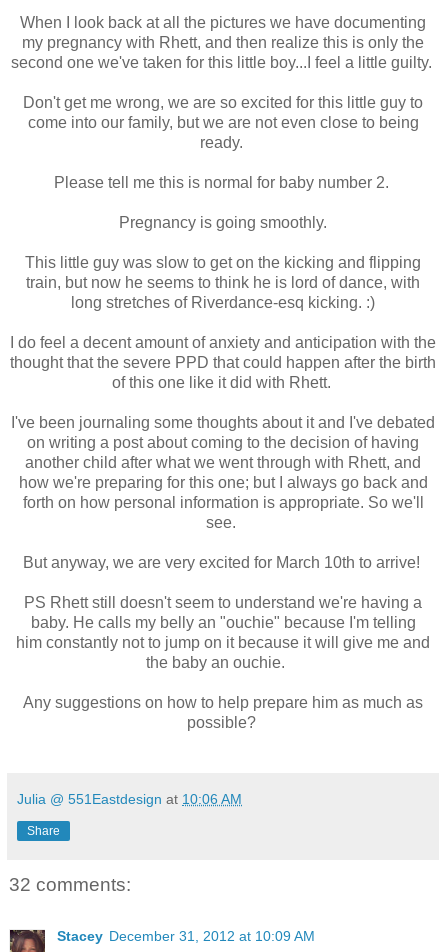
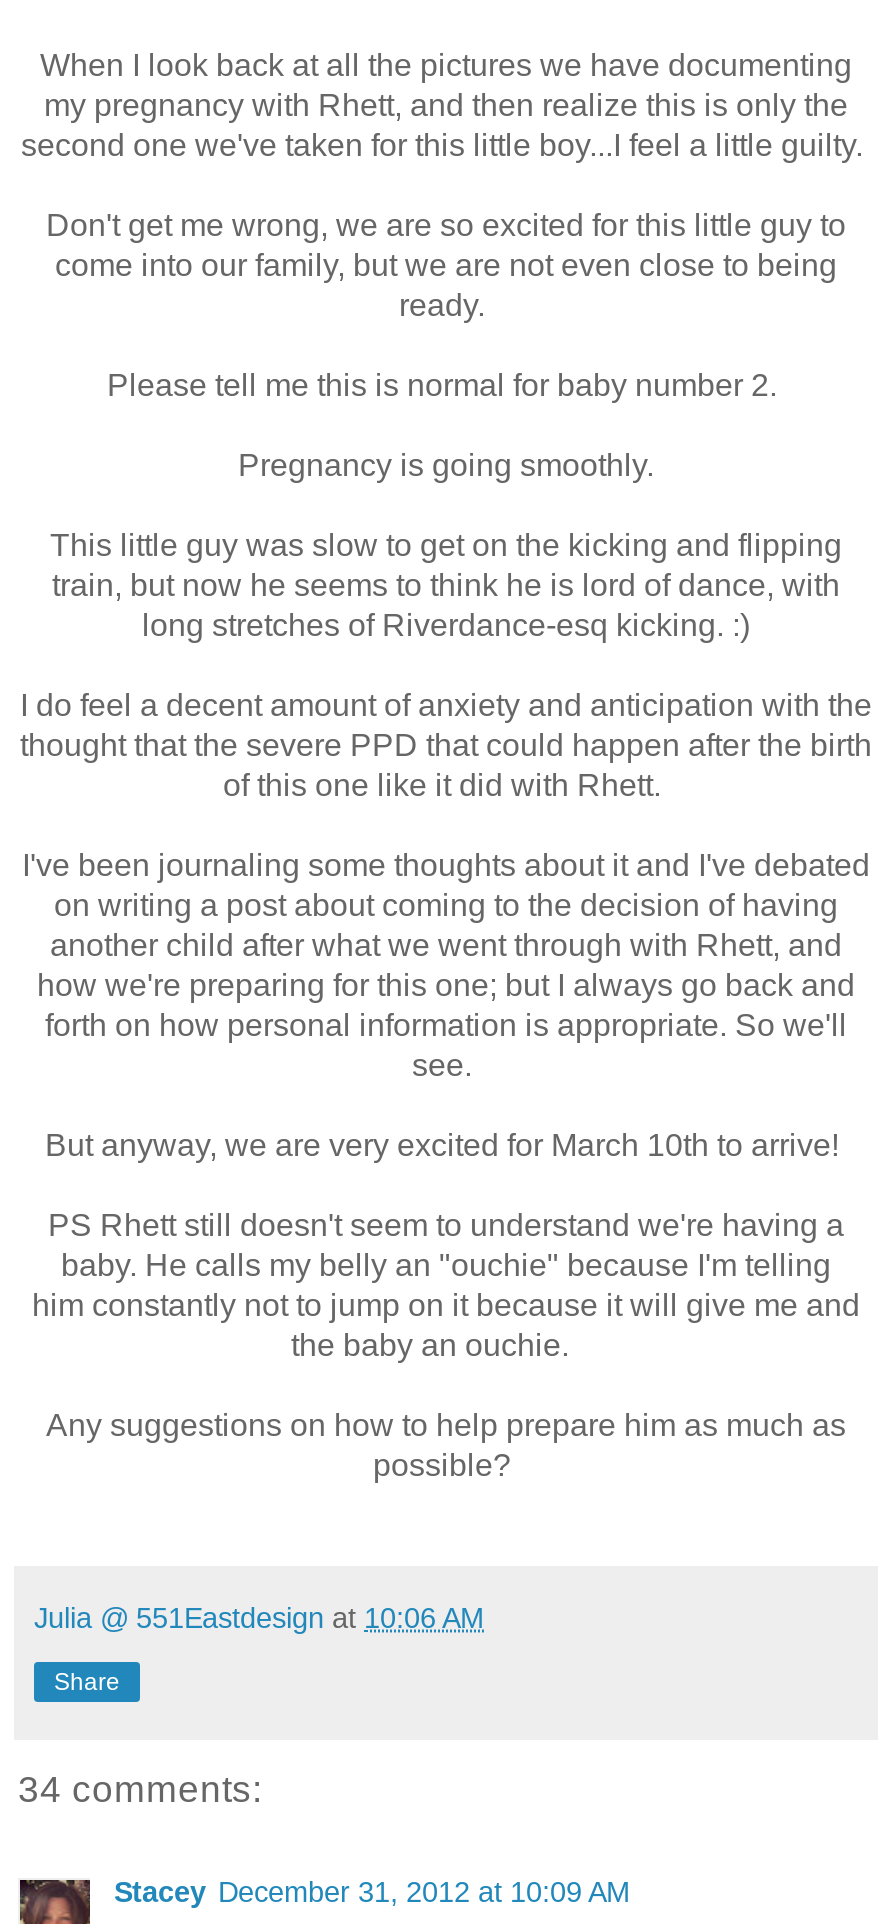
[9,874,131,895] 32 comments: -> [18,1767,262,1809] 34 comments:

